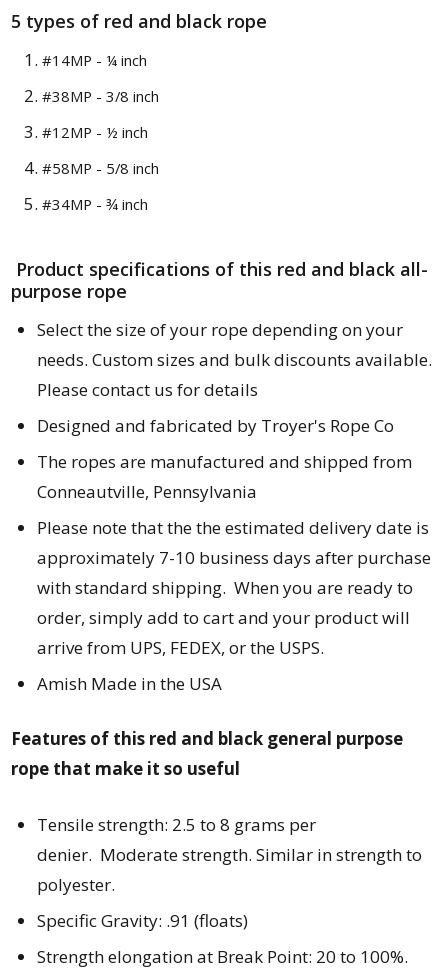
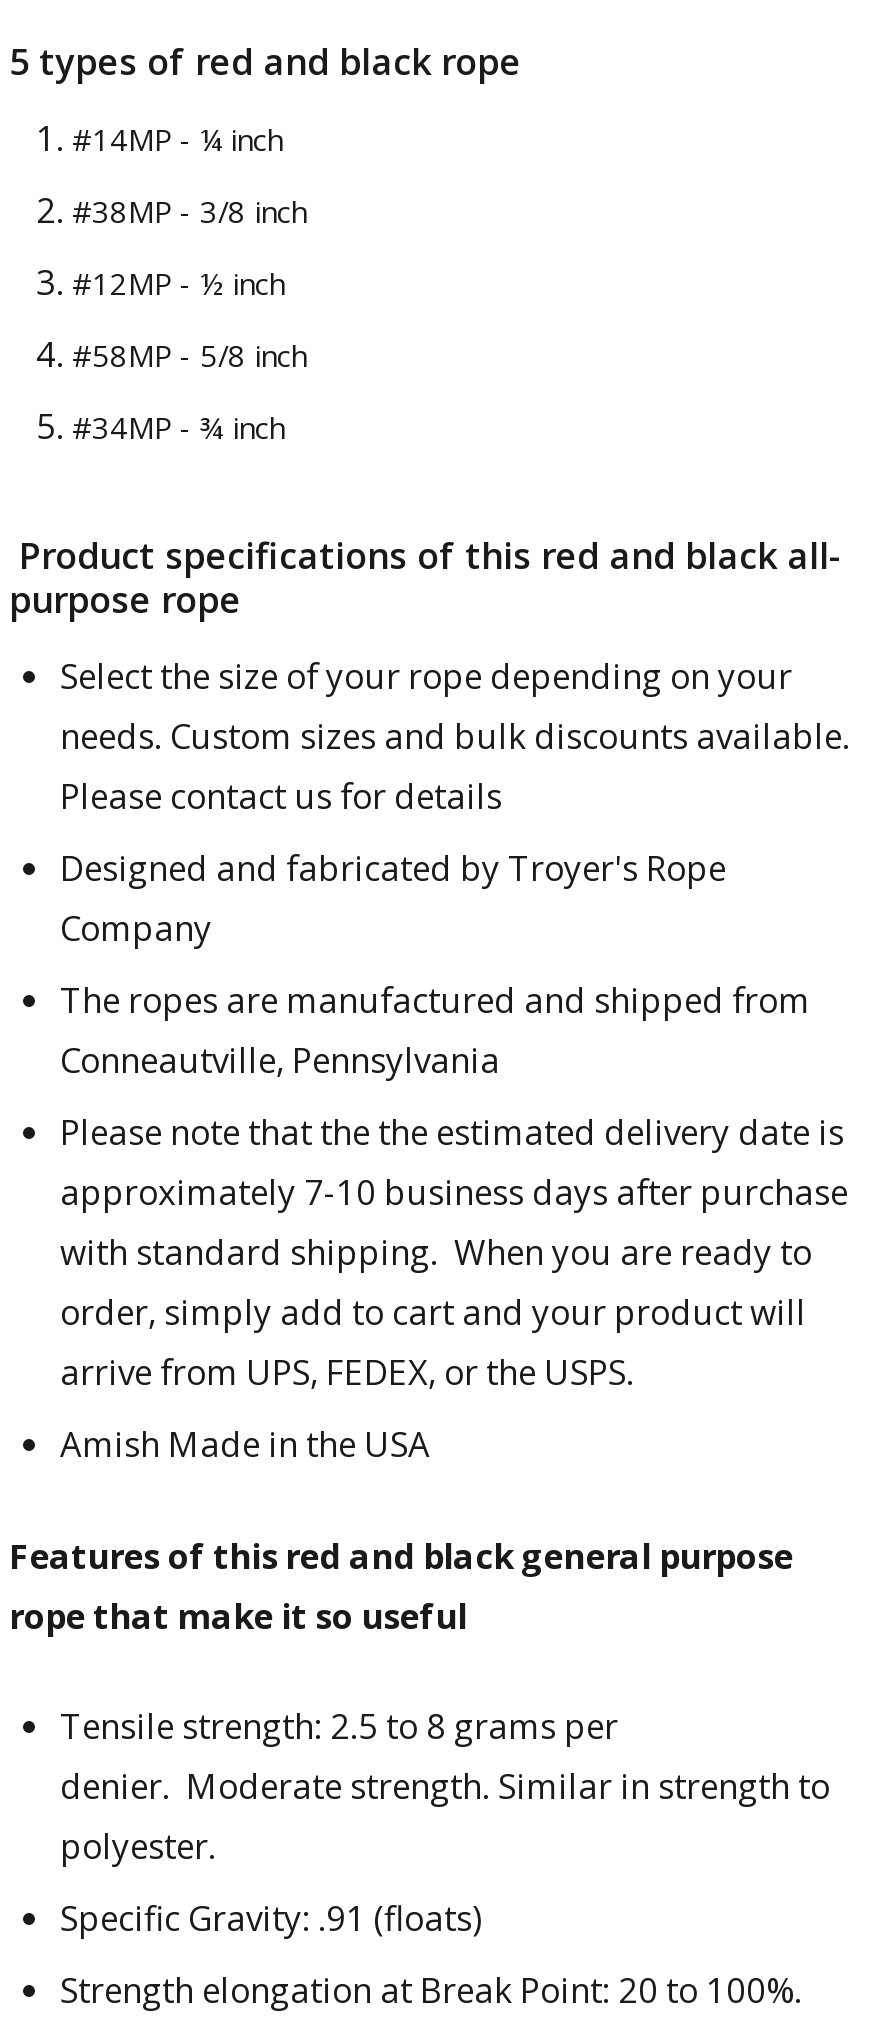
[36,414,393,437] Designed and fabricated by Troyer's Rope Co -> [60,846,726,952] Designed and fabricated by Troyer's Rope | Company

